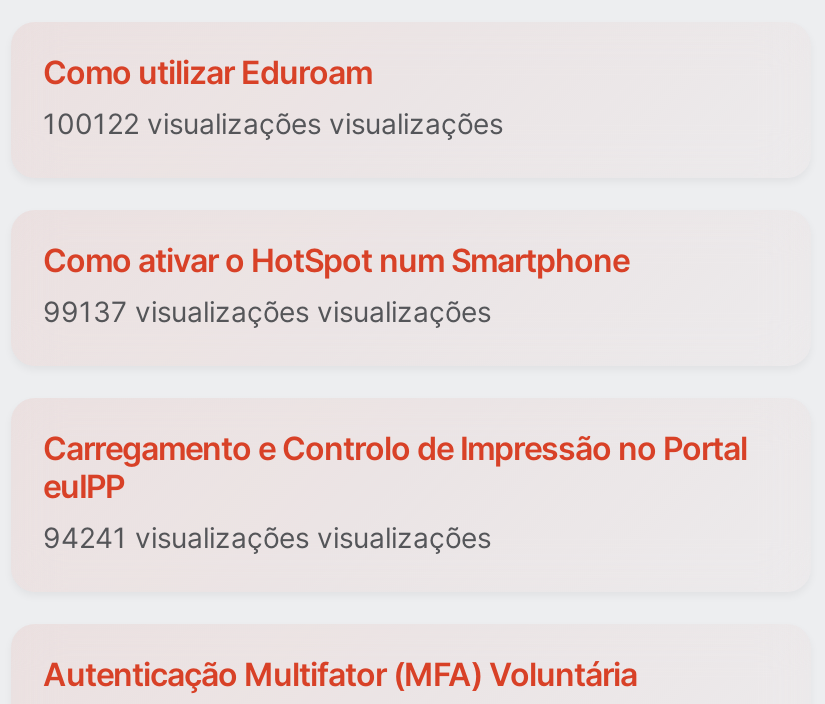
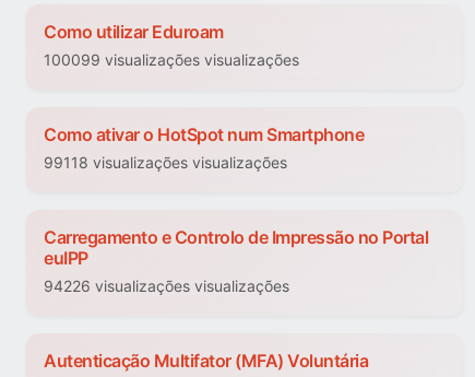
[43,107,503,141] 100122 visualizações visualizações -> [44,51,299,69] 100099 visualizações visualizações
[43,295,491,329] 99137 visualizações visualizações -> [44,154,287,172] 99118 visualizações visualizações
[43,521,491,555] 94241 visualizações visualizações -> [44,277,289,296] 94226 visualizações visualizações

